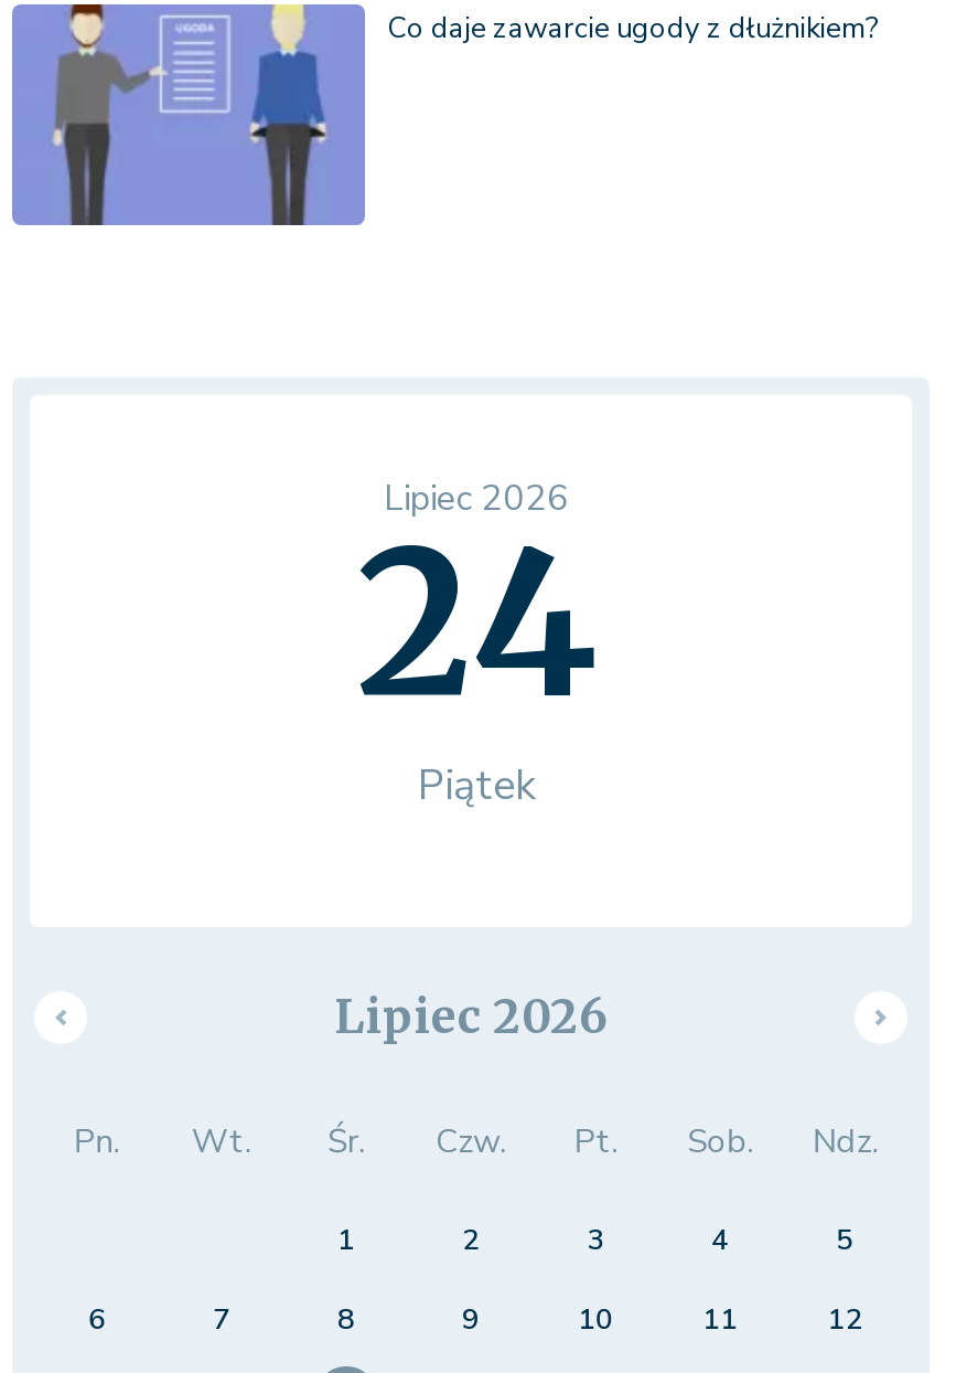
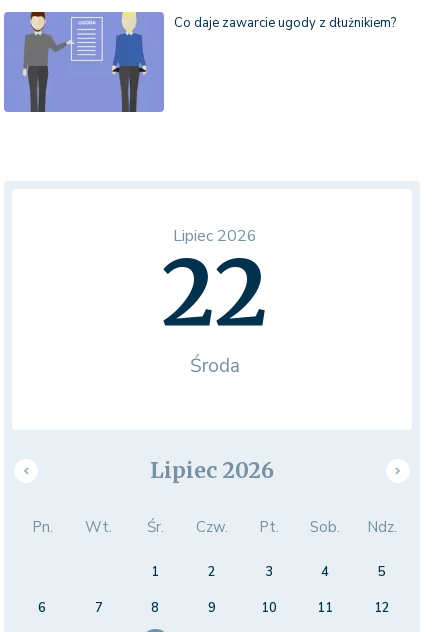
[356,500,597,816] 24 | Piątek -> [161,236,268,379] 22 | Środa

